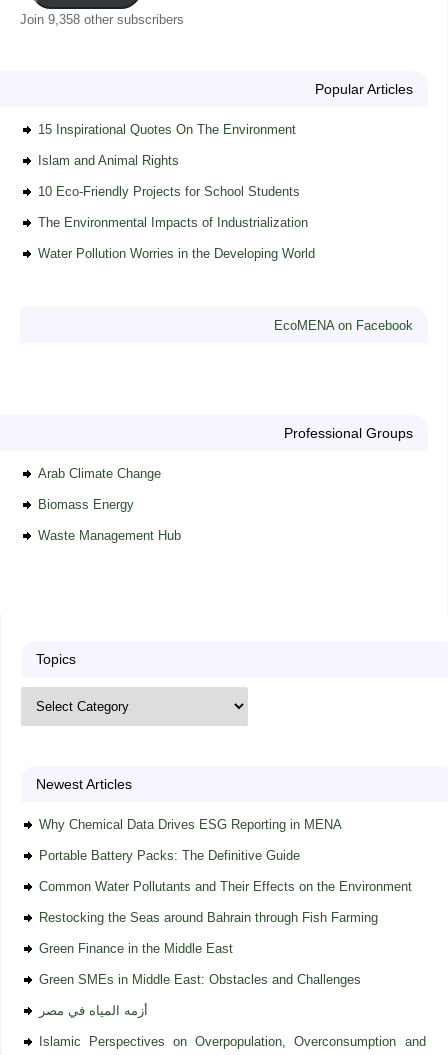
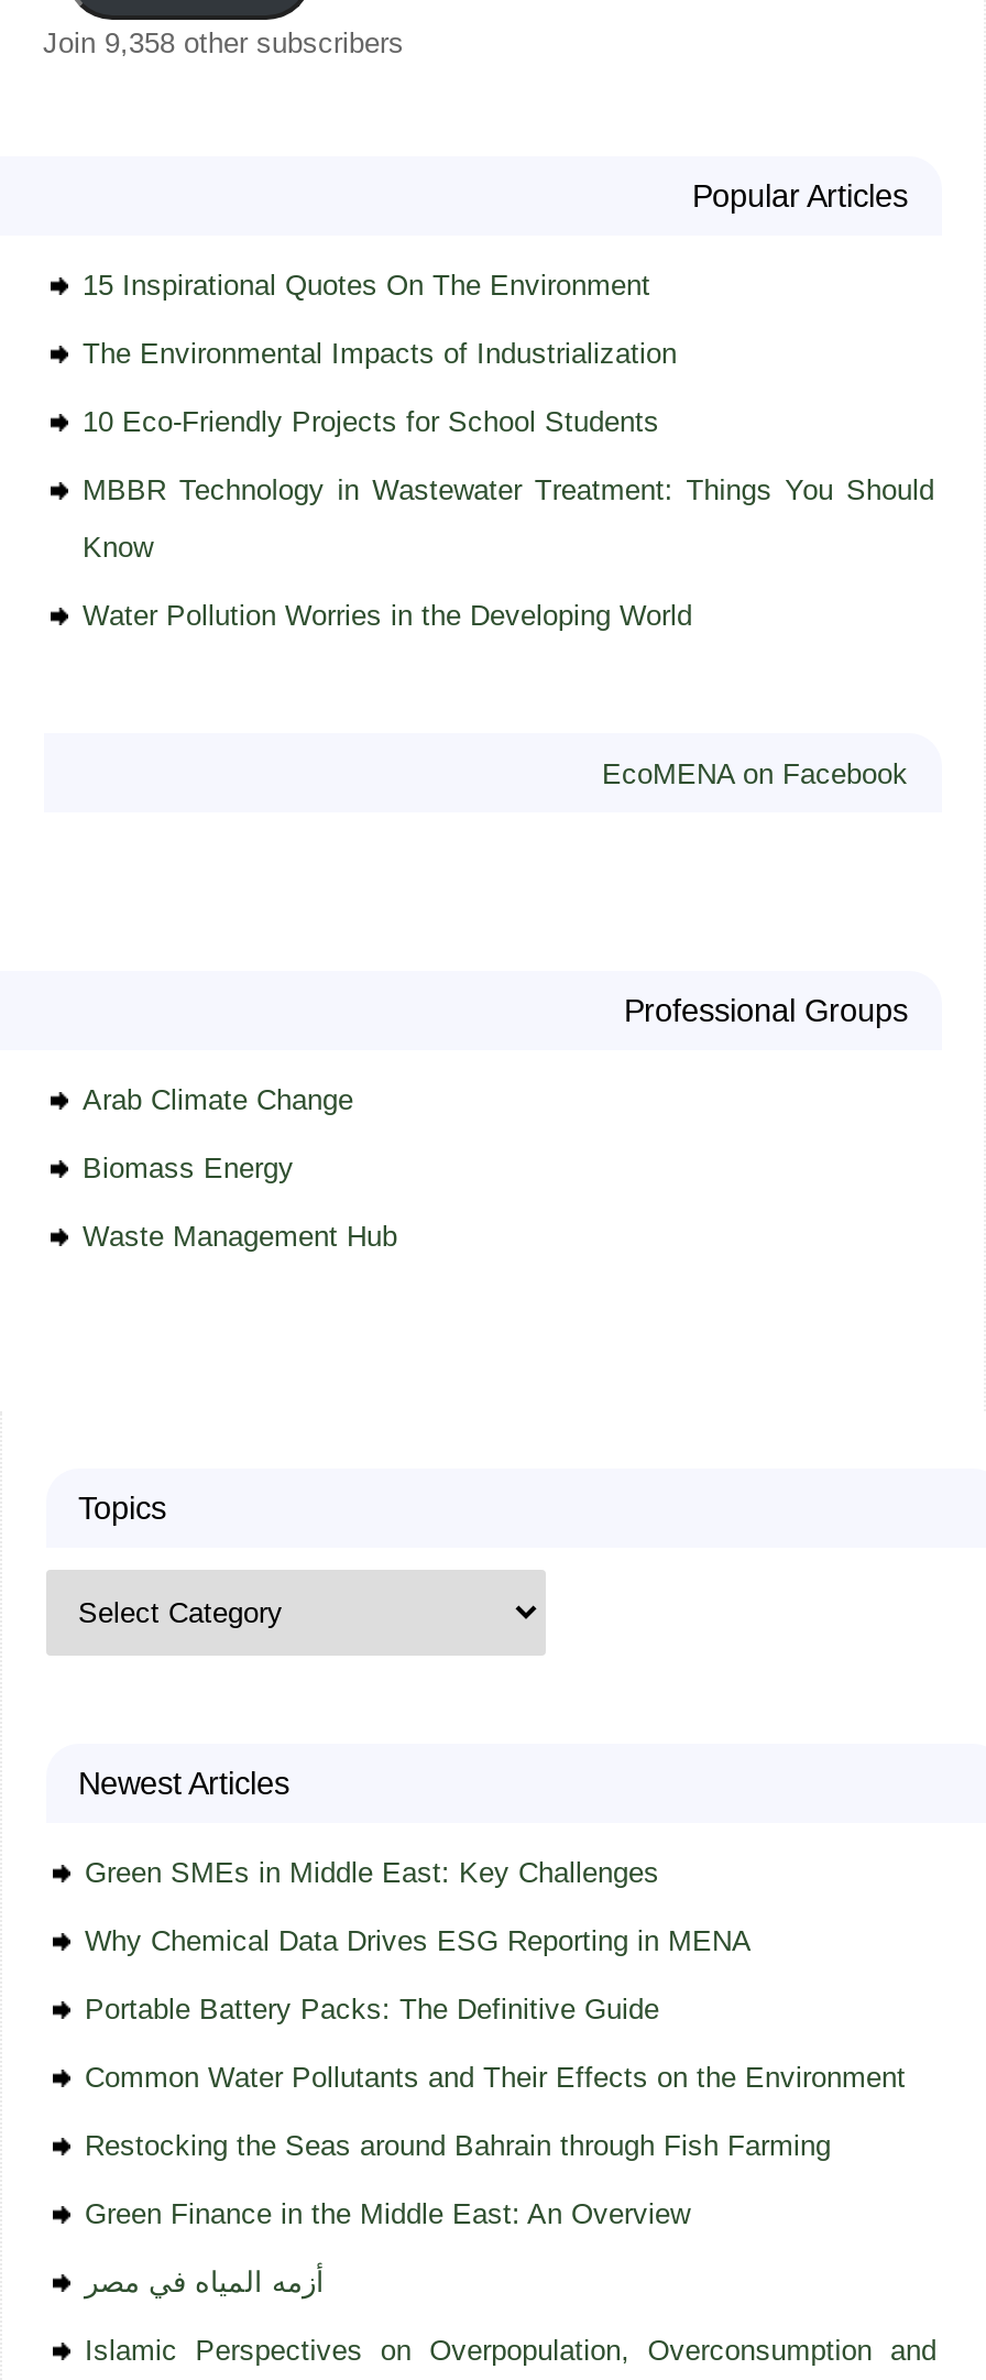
[37,153,178,168] Islam and Animal Rights -> none
none -> [83,474,934,564] MBBR Technology in Wastewater Treatment: Things You Should | Know
moved [37,215,307,230] -> [83,337,677,370]: The Environmental Impacts of Industrialization
none -> [85,1856,659,1889] Green SMEs in Middle East: Key Challenges
moved [38,817,411,925] -> [85,1925,906,2162]: Why Chemical Data Drives ESG Reporting in MENA | Portable Battery Packs: The Definitive Guide | Common Water Pollutants and Their Effects on the Environment | Restocking the Seas around Bahrain through Fish Farming
[38,941,360,987] Green Finance in the Middle East | Green SMEs in Middle East: Obstacles and Challenges -> [85,2198,690,2231] Green Finance in the Middle East: An Overview

